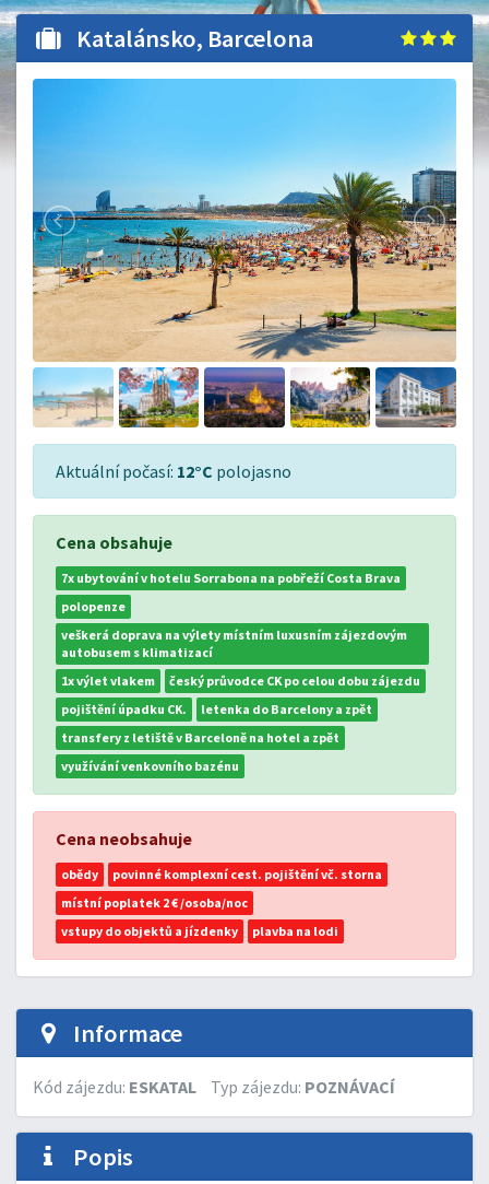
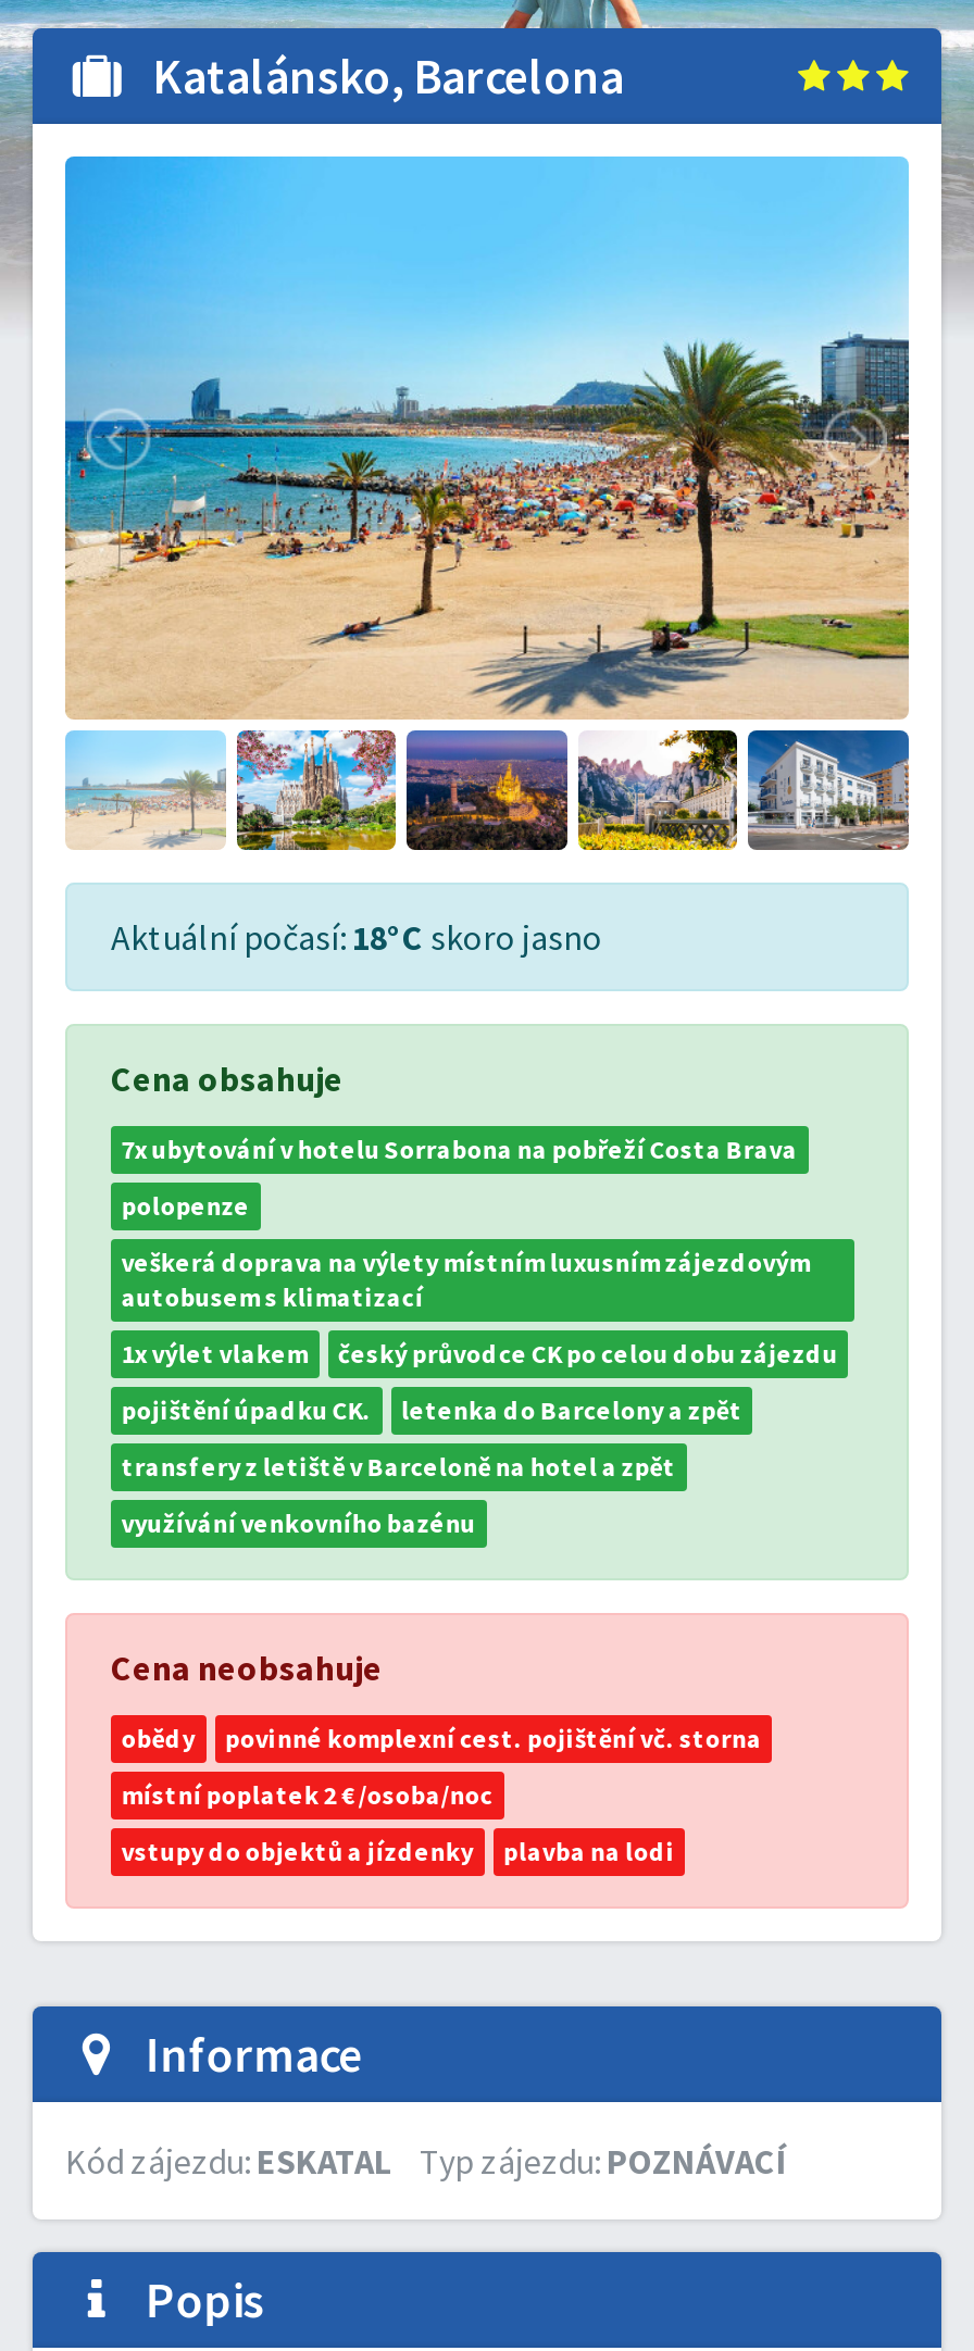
[56,460,291,482] Aktuální počasí: 12°C polojasno -> [111,916,602,959] Aktuální počasí: 18°C skoro jasno

